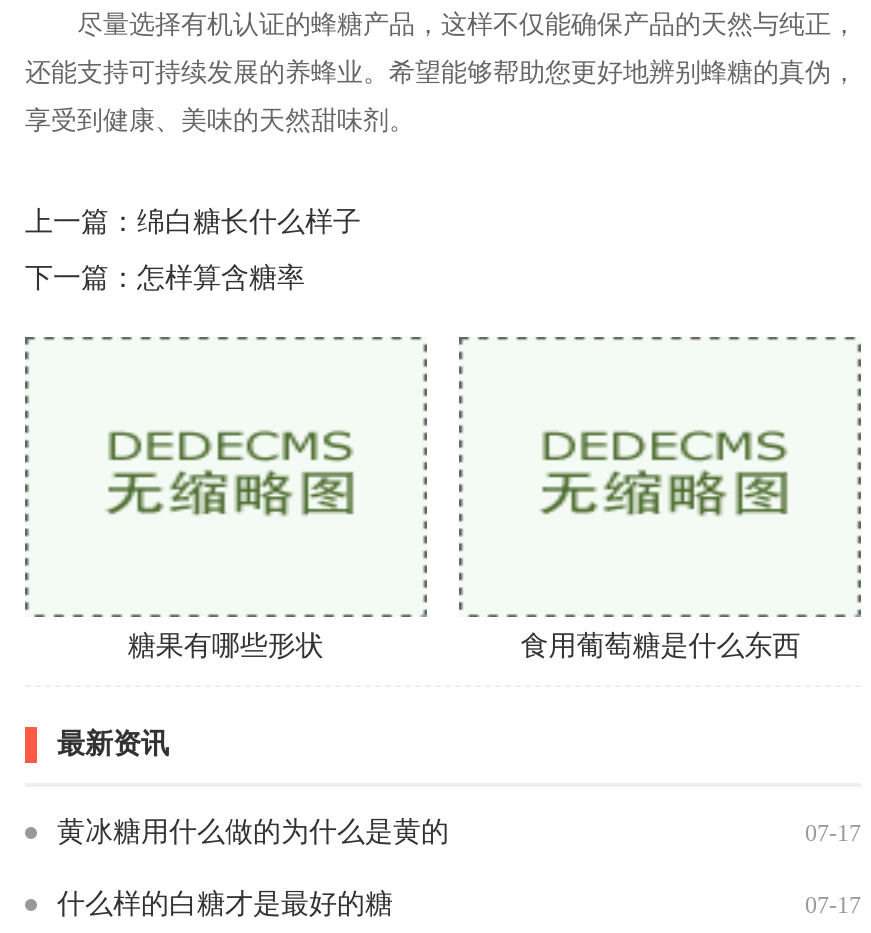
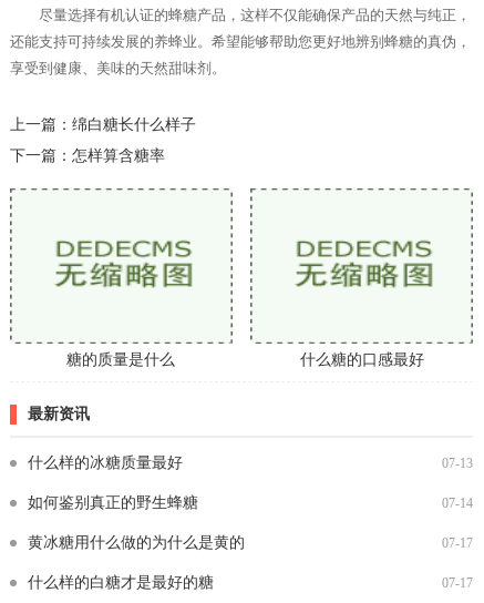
[128,631,800,661] 糖果有哪些形状 | 食用葡萄糖是什么东西 -> [67,351,424,368] 糖的质量是什么 | 什么糖的口感最好
none -> [28,454,473,511] 什么样的冰糖质量最好 | 07-13 | 如何鉴别真正的野生蜂糖 | 07-14

